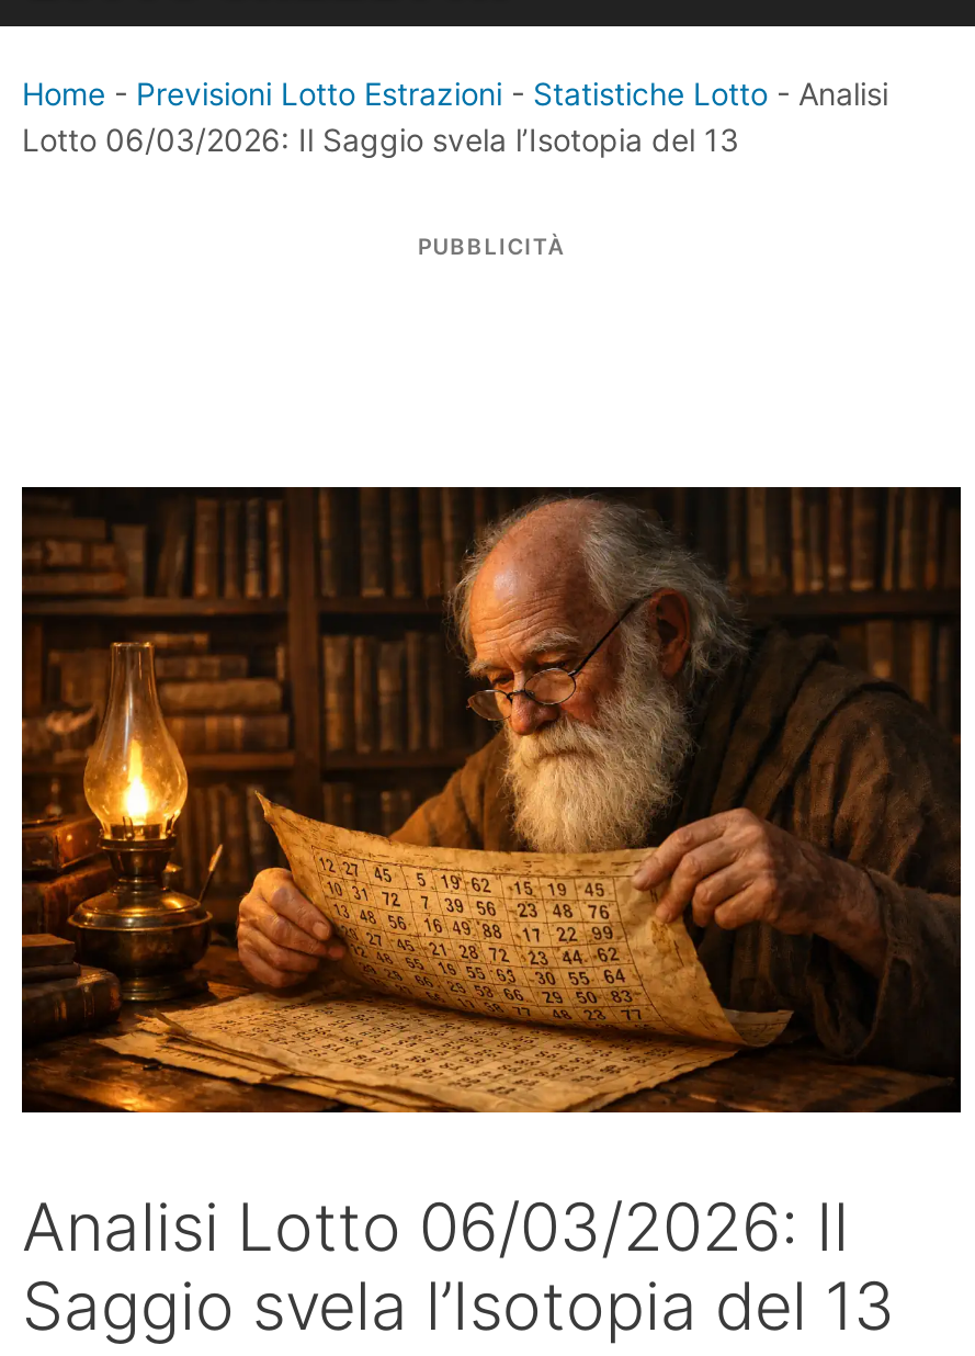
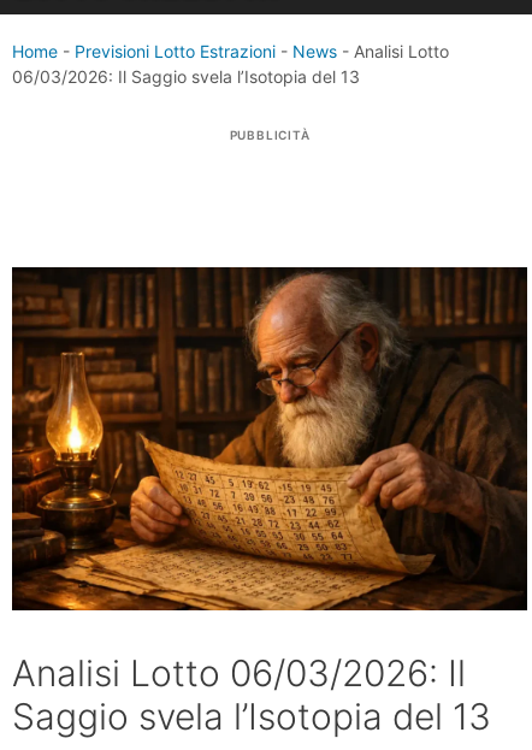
[22,75,888,158] Home - Previsioni Lotto Estrazioni - Statistiche Lotto - Analisi | Lotto 06/03/2026: Il Saggio svela l’Isotopia del 13 -> [12,41,449,87] Home - Previsioni Lotto Estrazioni - News - Analisi Lotto | 06/03/2026: Il Saggio svela l’Isotopia del 13

